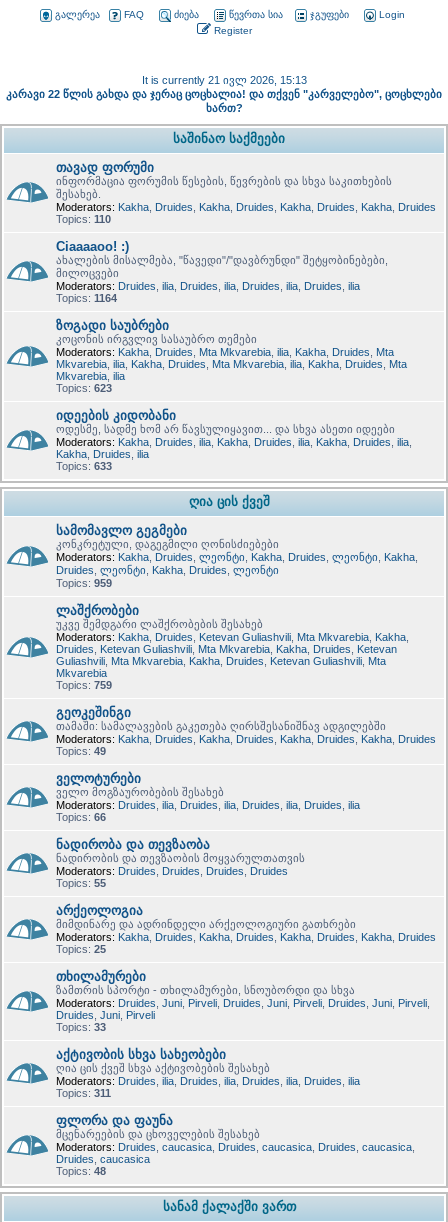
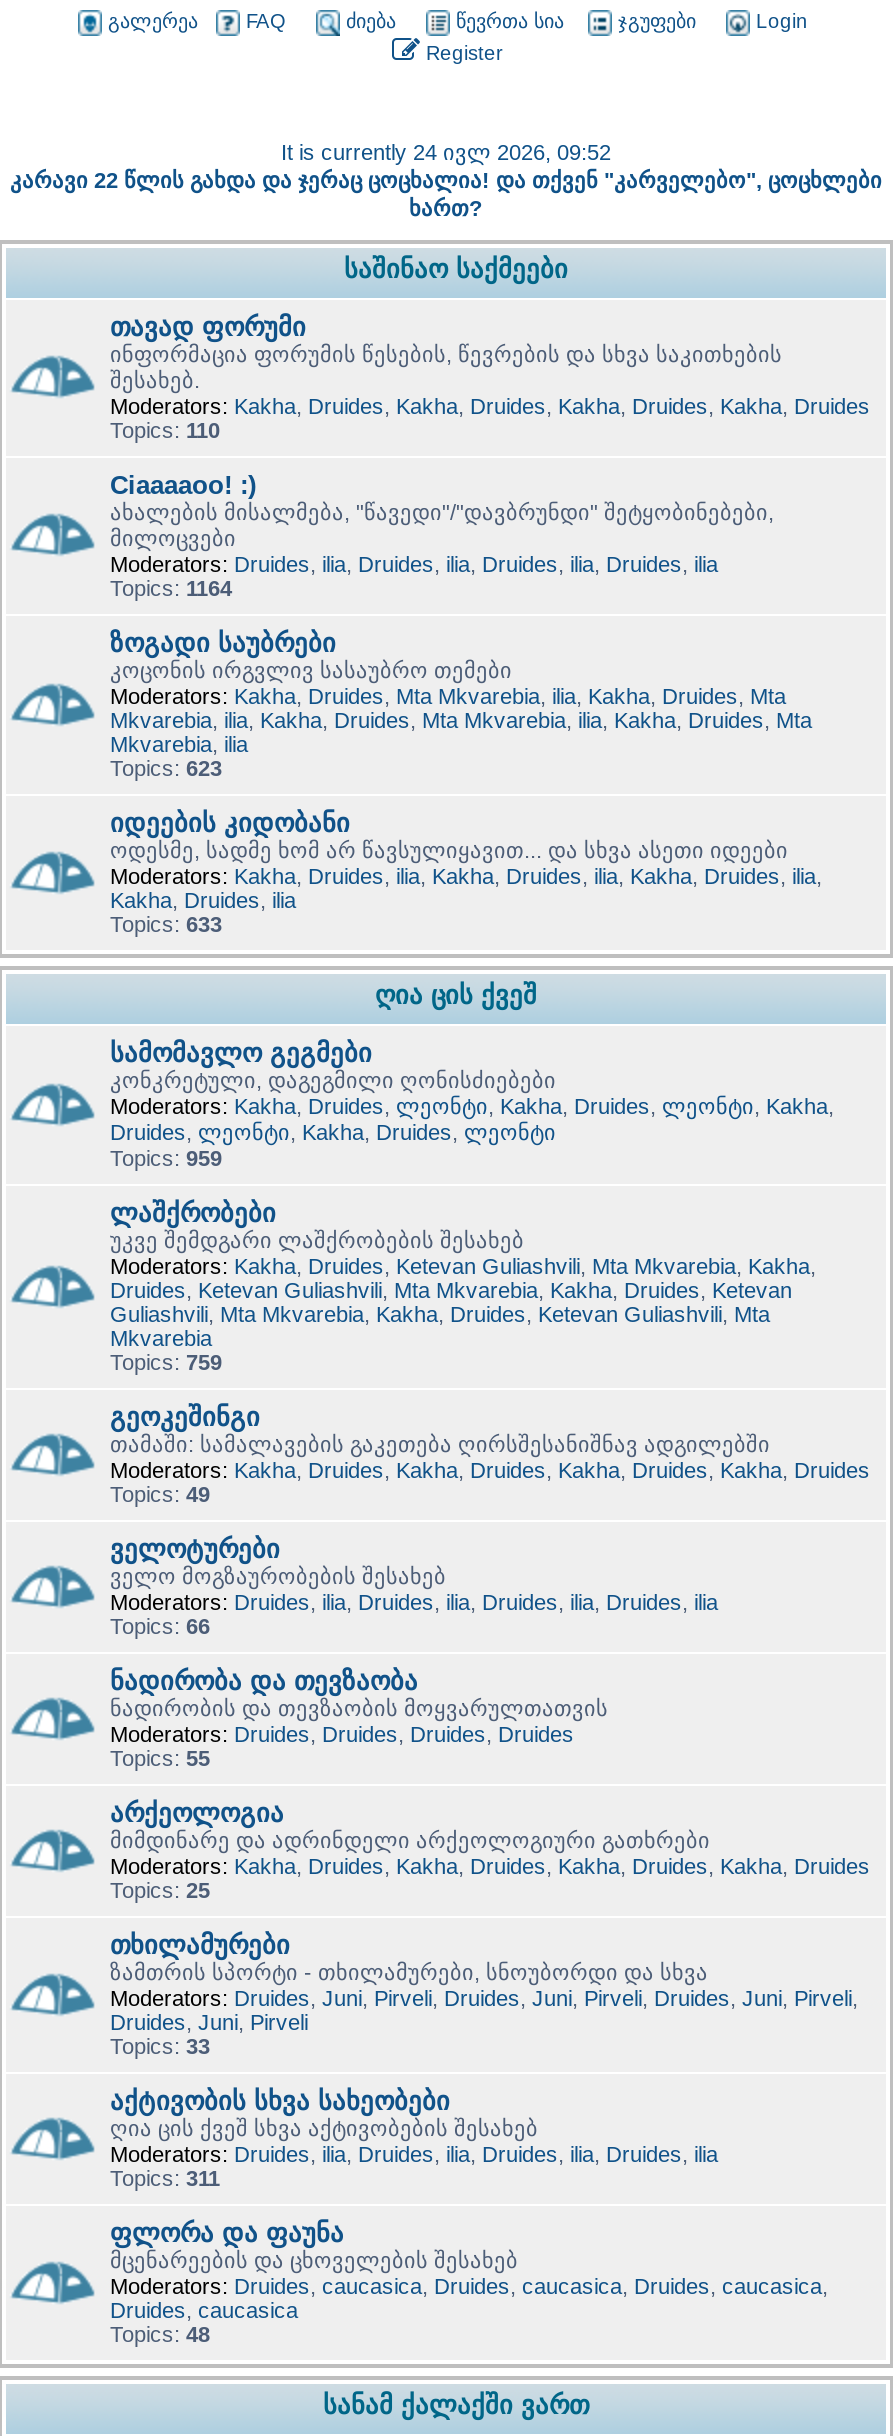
[141,74,306,86] It is currently 21 ივლ 2026, 15:13 -> [281,140,611,164] It is currently 24 ივლ 2026, 09:52

